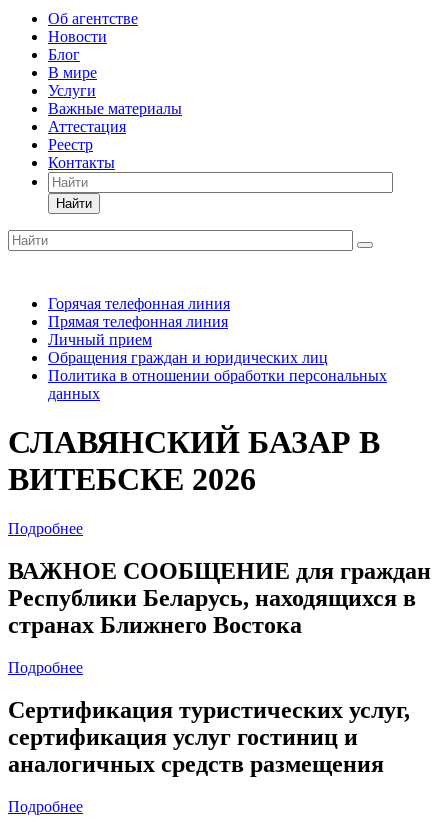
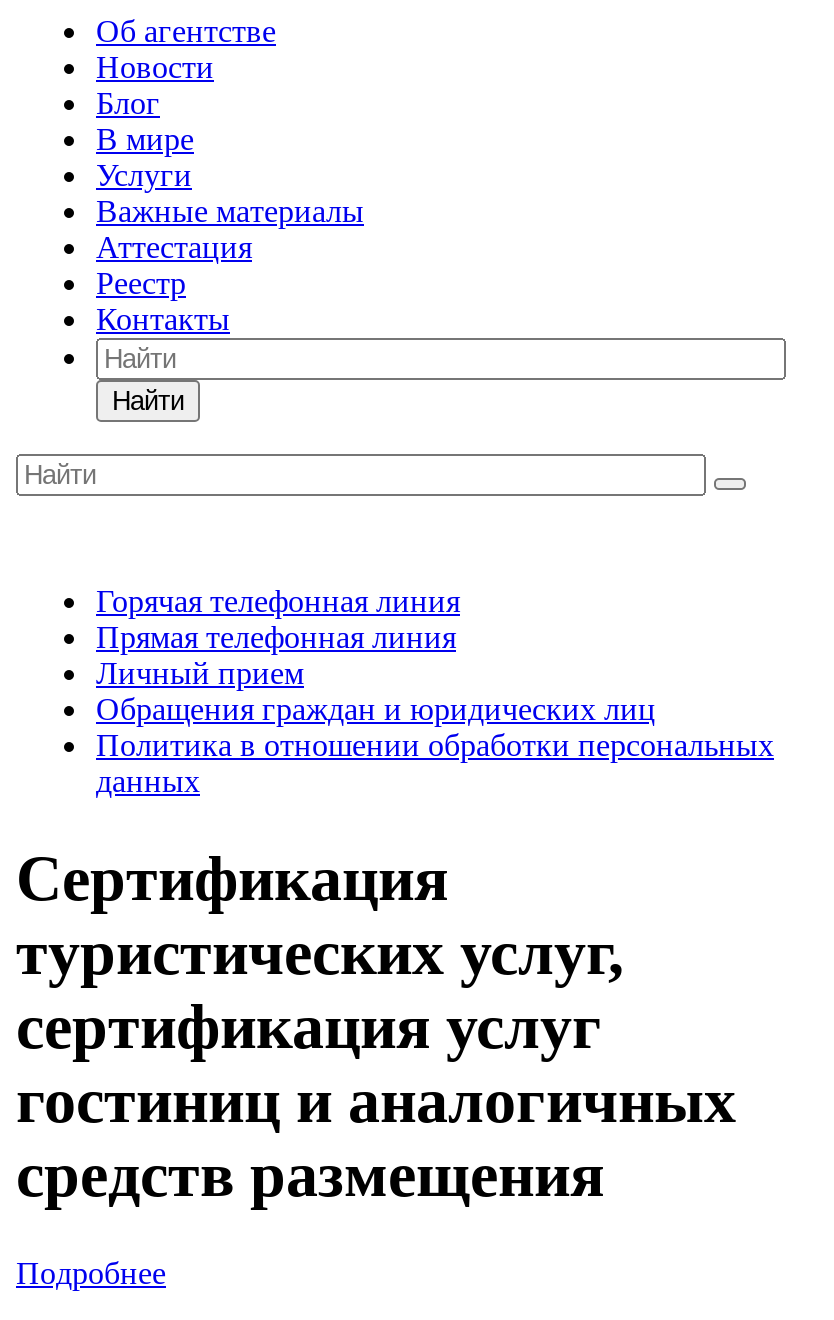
[8,424,431,777] СЛАВЯНСКИЙ БАЗАР В | ВИТЕБСКЕ 2026 | Подробнее | ВАЖНОЕ СООБЩЕНИЕ для граждан | Республики Беларусь, находящихся в | странах Ближнего Востока | Подробнее | Сертификация туристических услуг, | сертификация услуг гостиниц и | аналогичных средств размещения -> [16,843,736,1211] Сертификация | туристических услуг, | сертификация услуг | гостиниц и аналогичных | средств размещения

